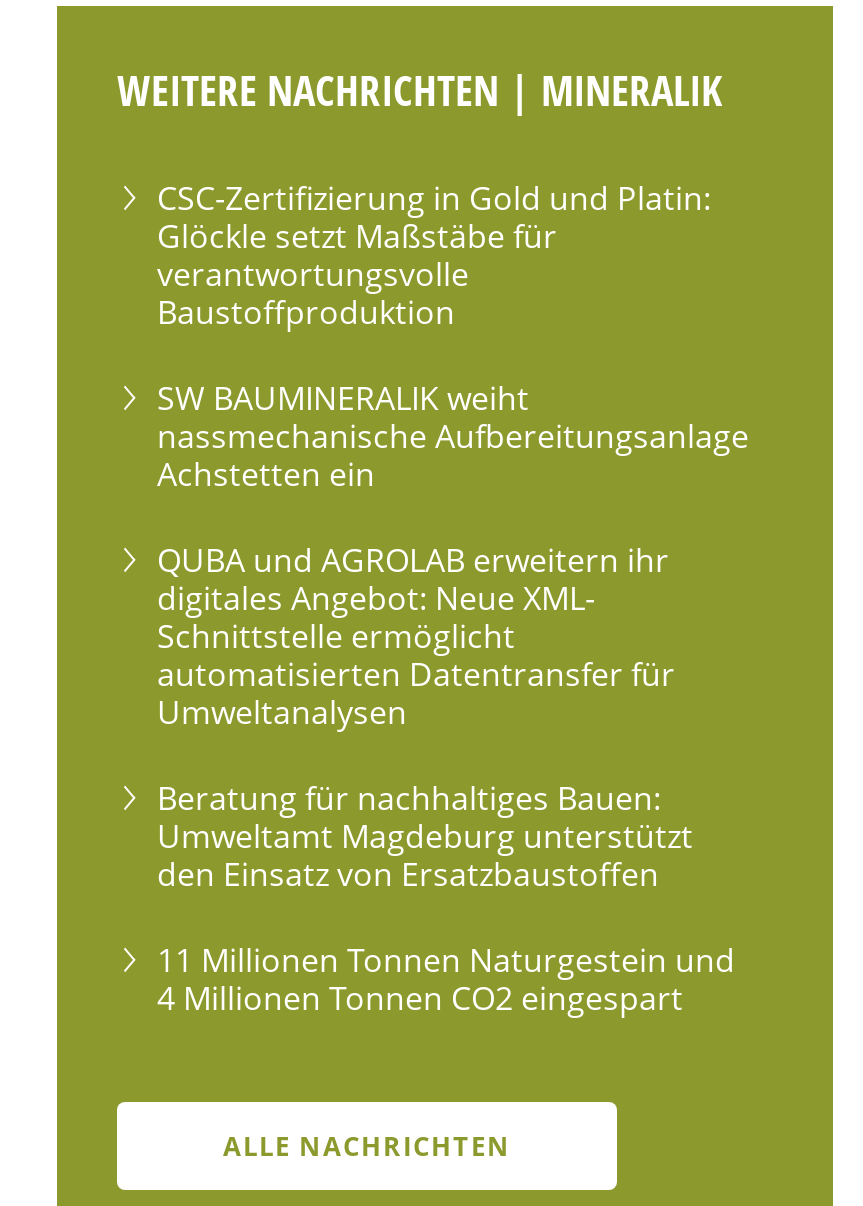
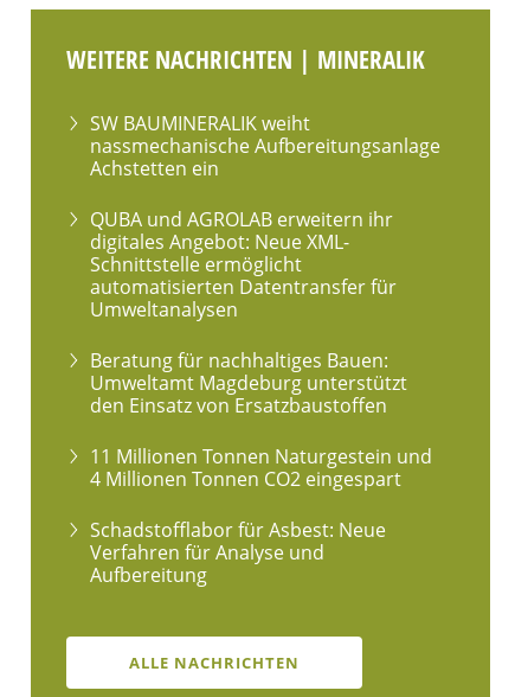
[157,175,711,333] CSC-Zertifizierung in Gold und Platin: | Glöckle setzt Maßstäbe für | verantwortungsvolle | Baustoffproduktion -> none
moved [157,375,749,1019] -> [90,110,440,492]: SW BAUMINERALIK weiht | nassmechanische Aufbereitungsanlage | Achstetten ein | ... | 11 Millionen Tonnen Naturgestein und | 4 Millionen Tonnen CO2 eingespart
none -> [90,516,386,588] Schadstofflabor für Asbest: Neue | Verfahren für Analyse und | Aufbereitung

